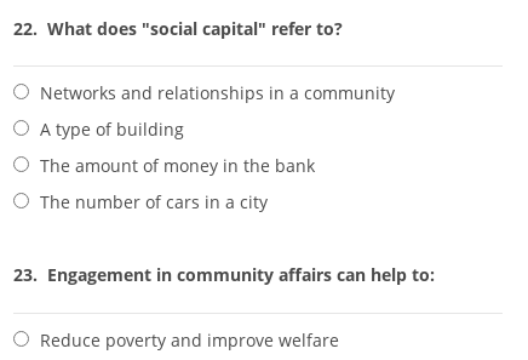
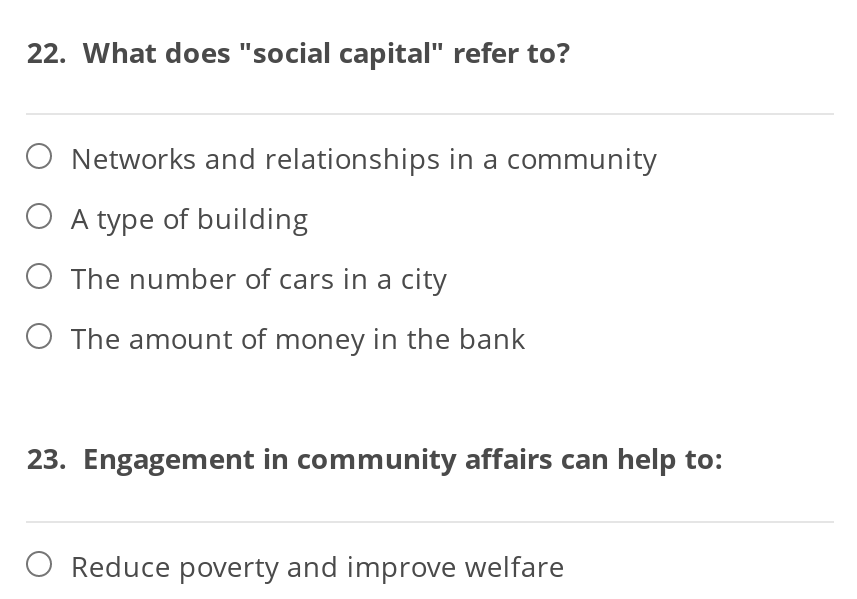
moved [40,154,315,177] -> [71,320,525,358]: The amount of money in the bank
moved [40,191,268,214] -> [71,260,447,298]: The number of cars in a city

